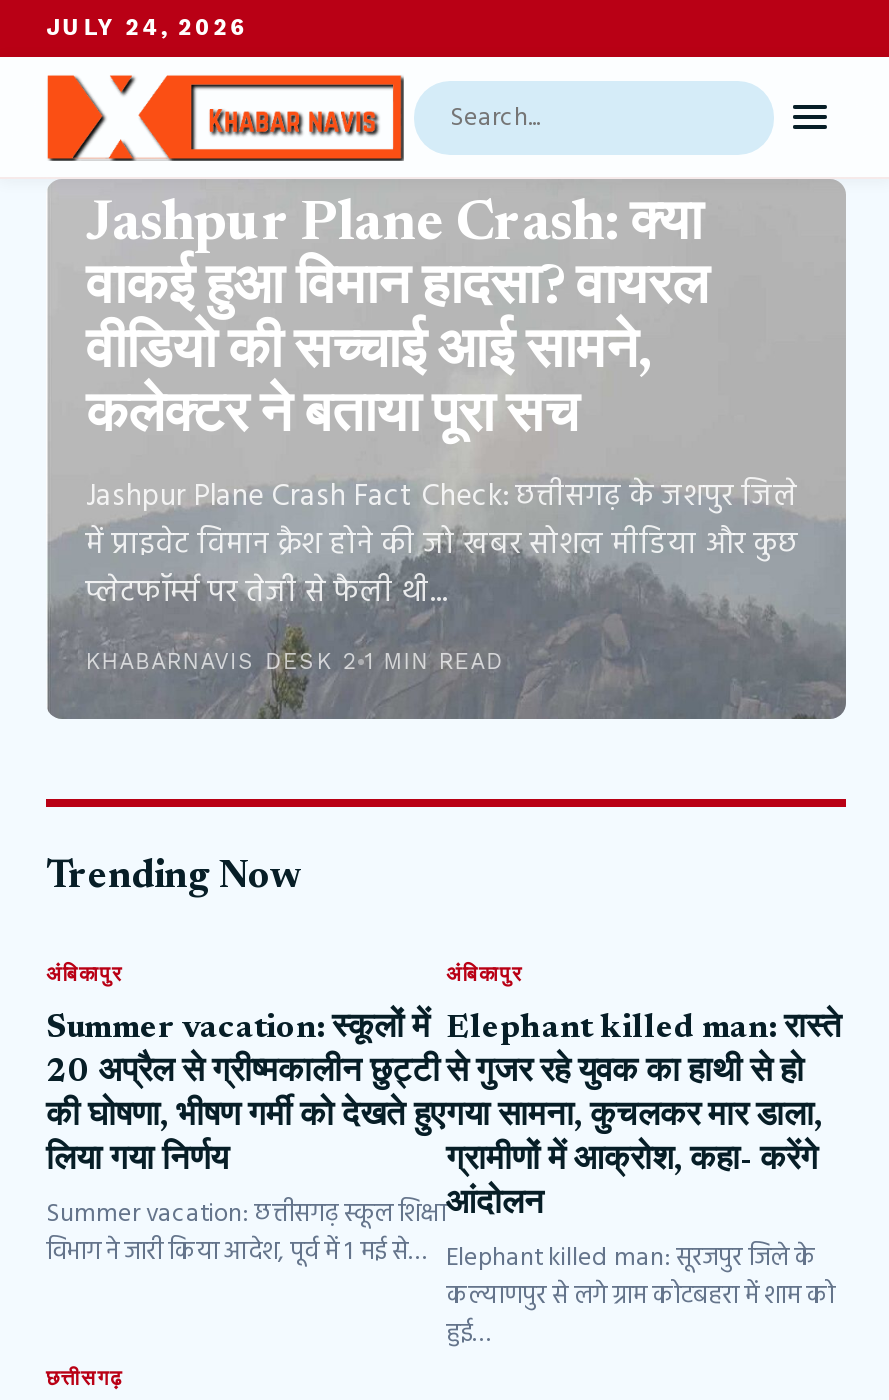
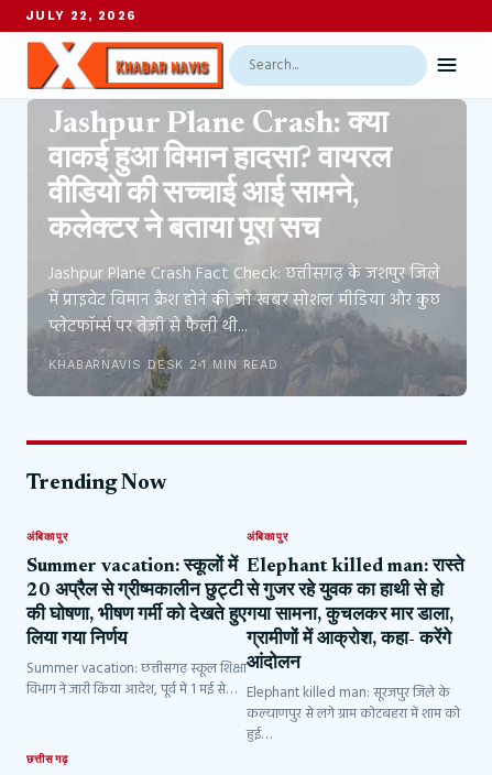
[46,15,249,41] JULY 24, 2026 -> [26,9,137,23] JULY 22, 2026

